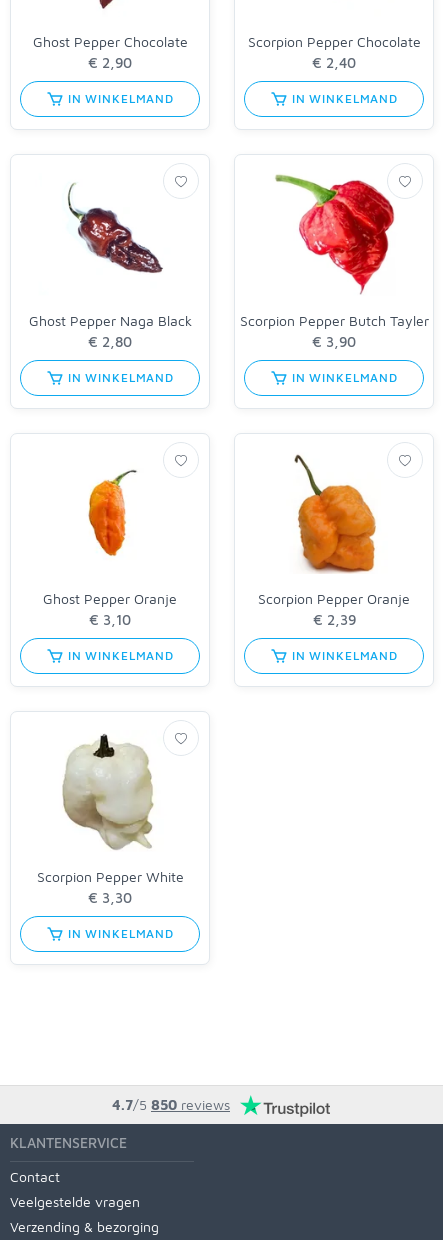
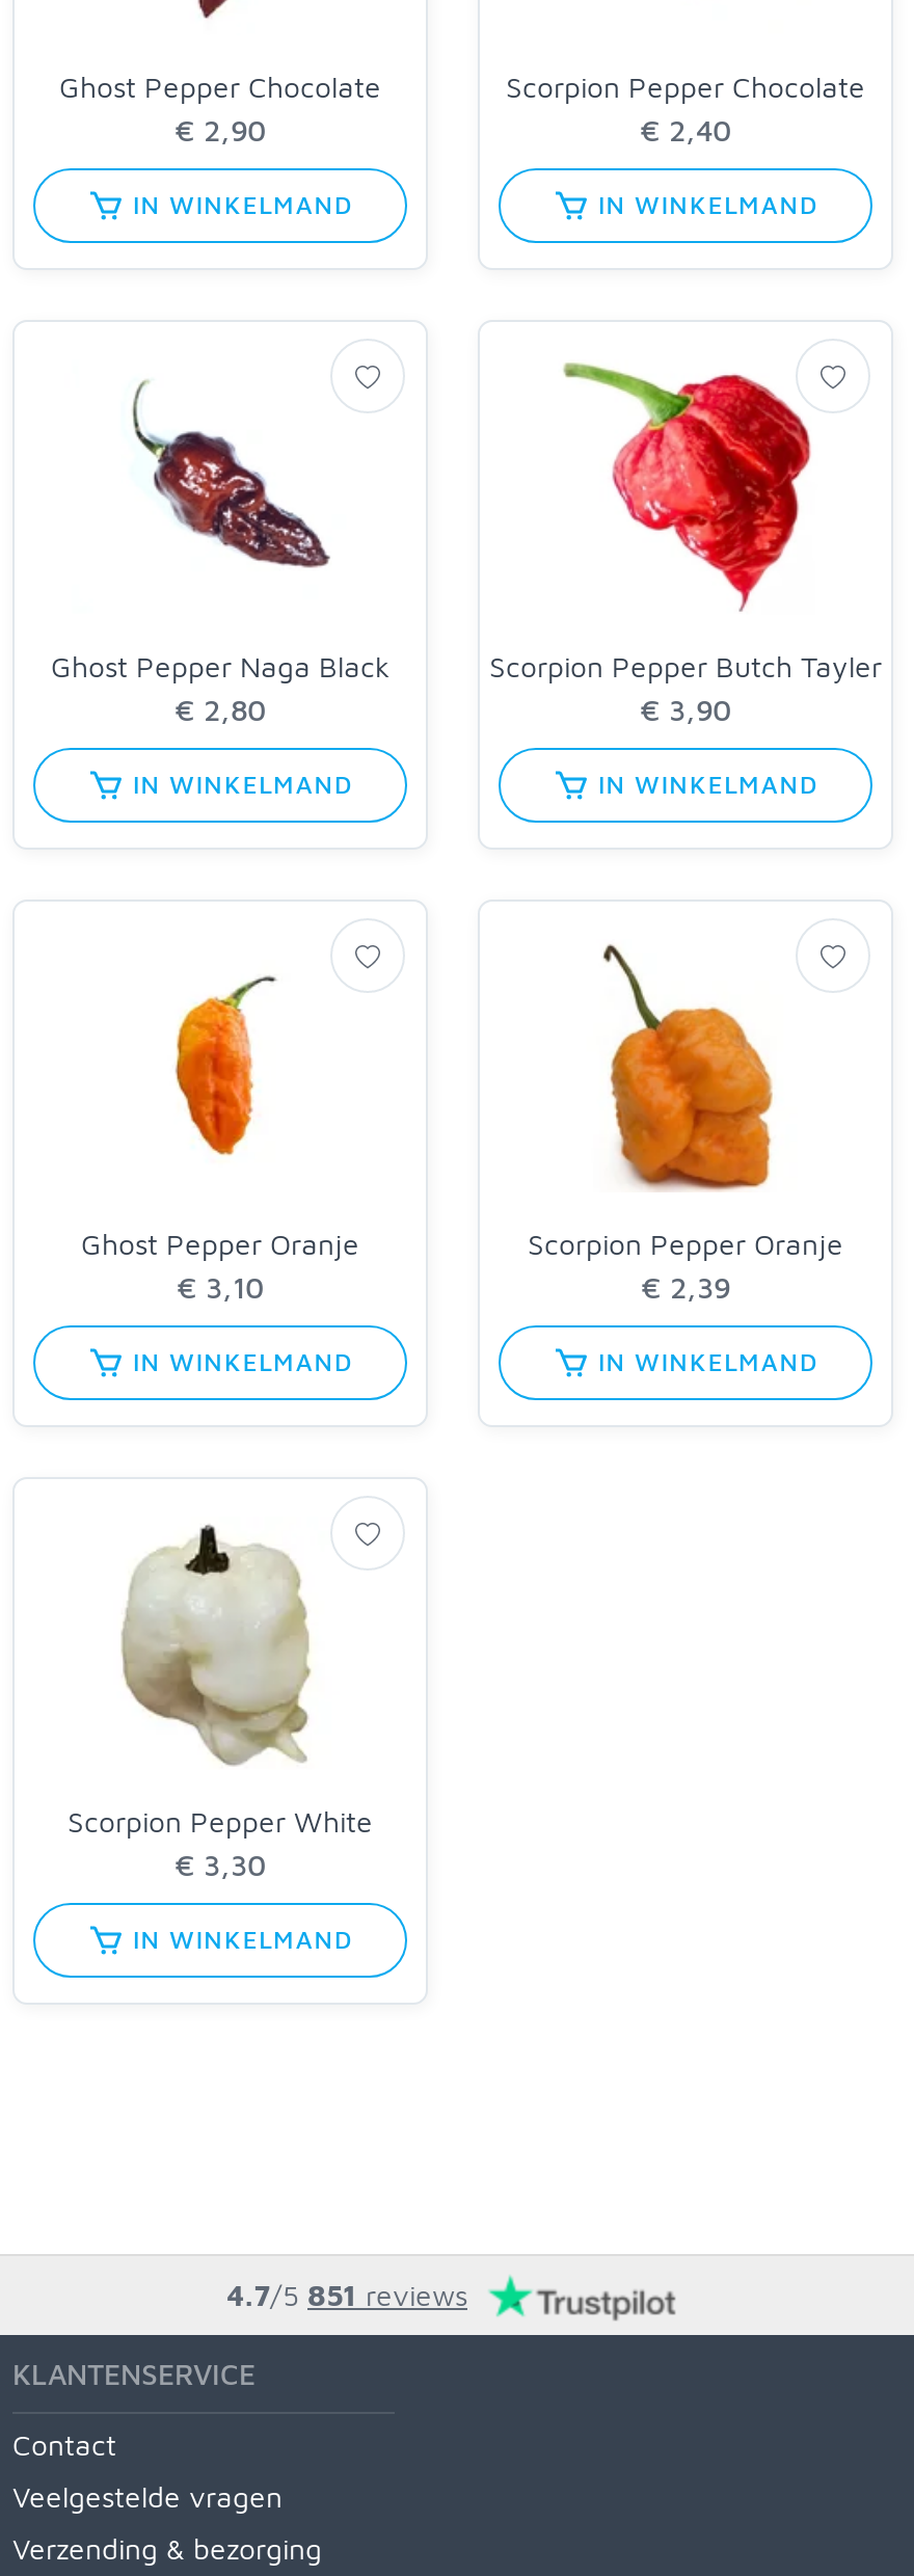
[112,1096,230,1113] 4.7/5 850 reviews -> [226,2278,467,2313] 4.7/5 851 reviews

